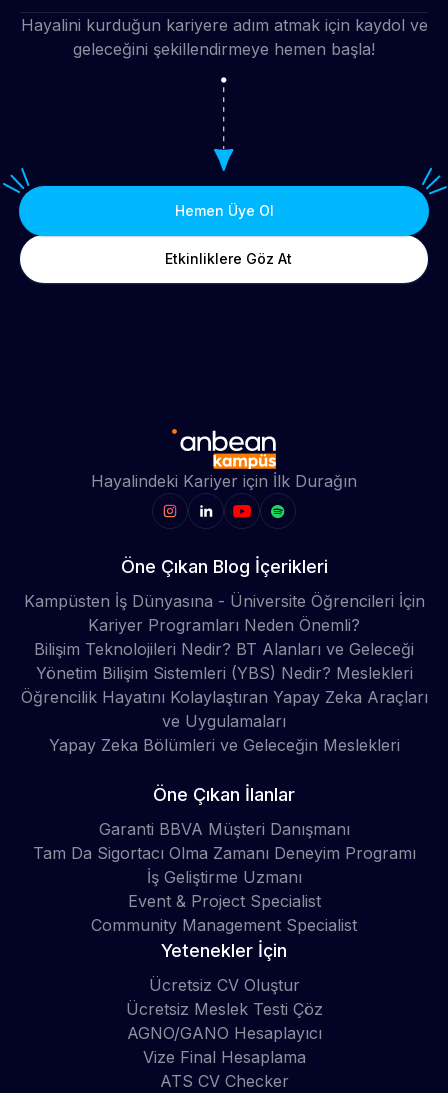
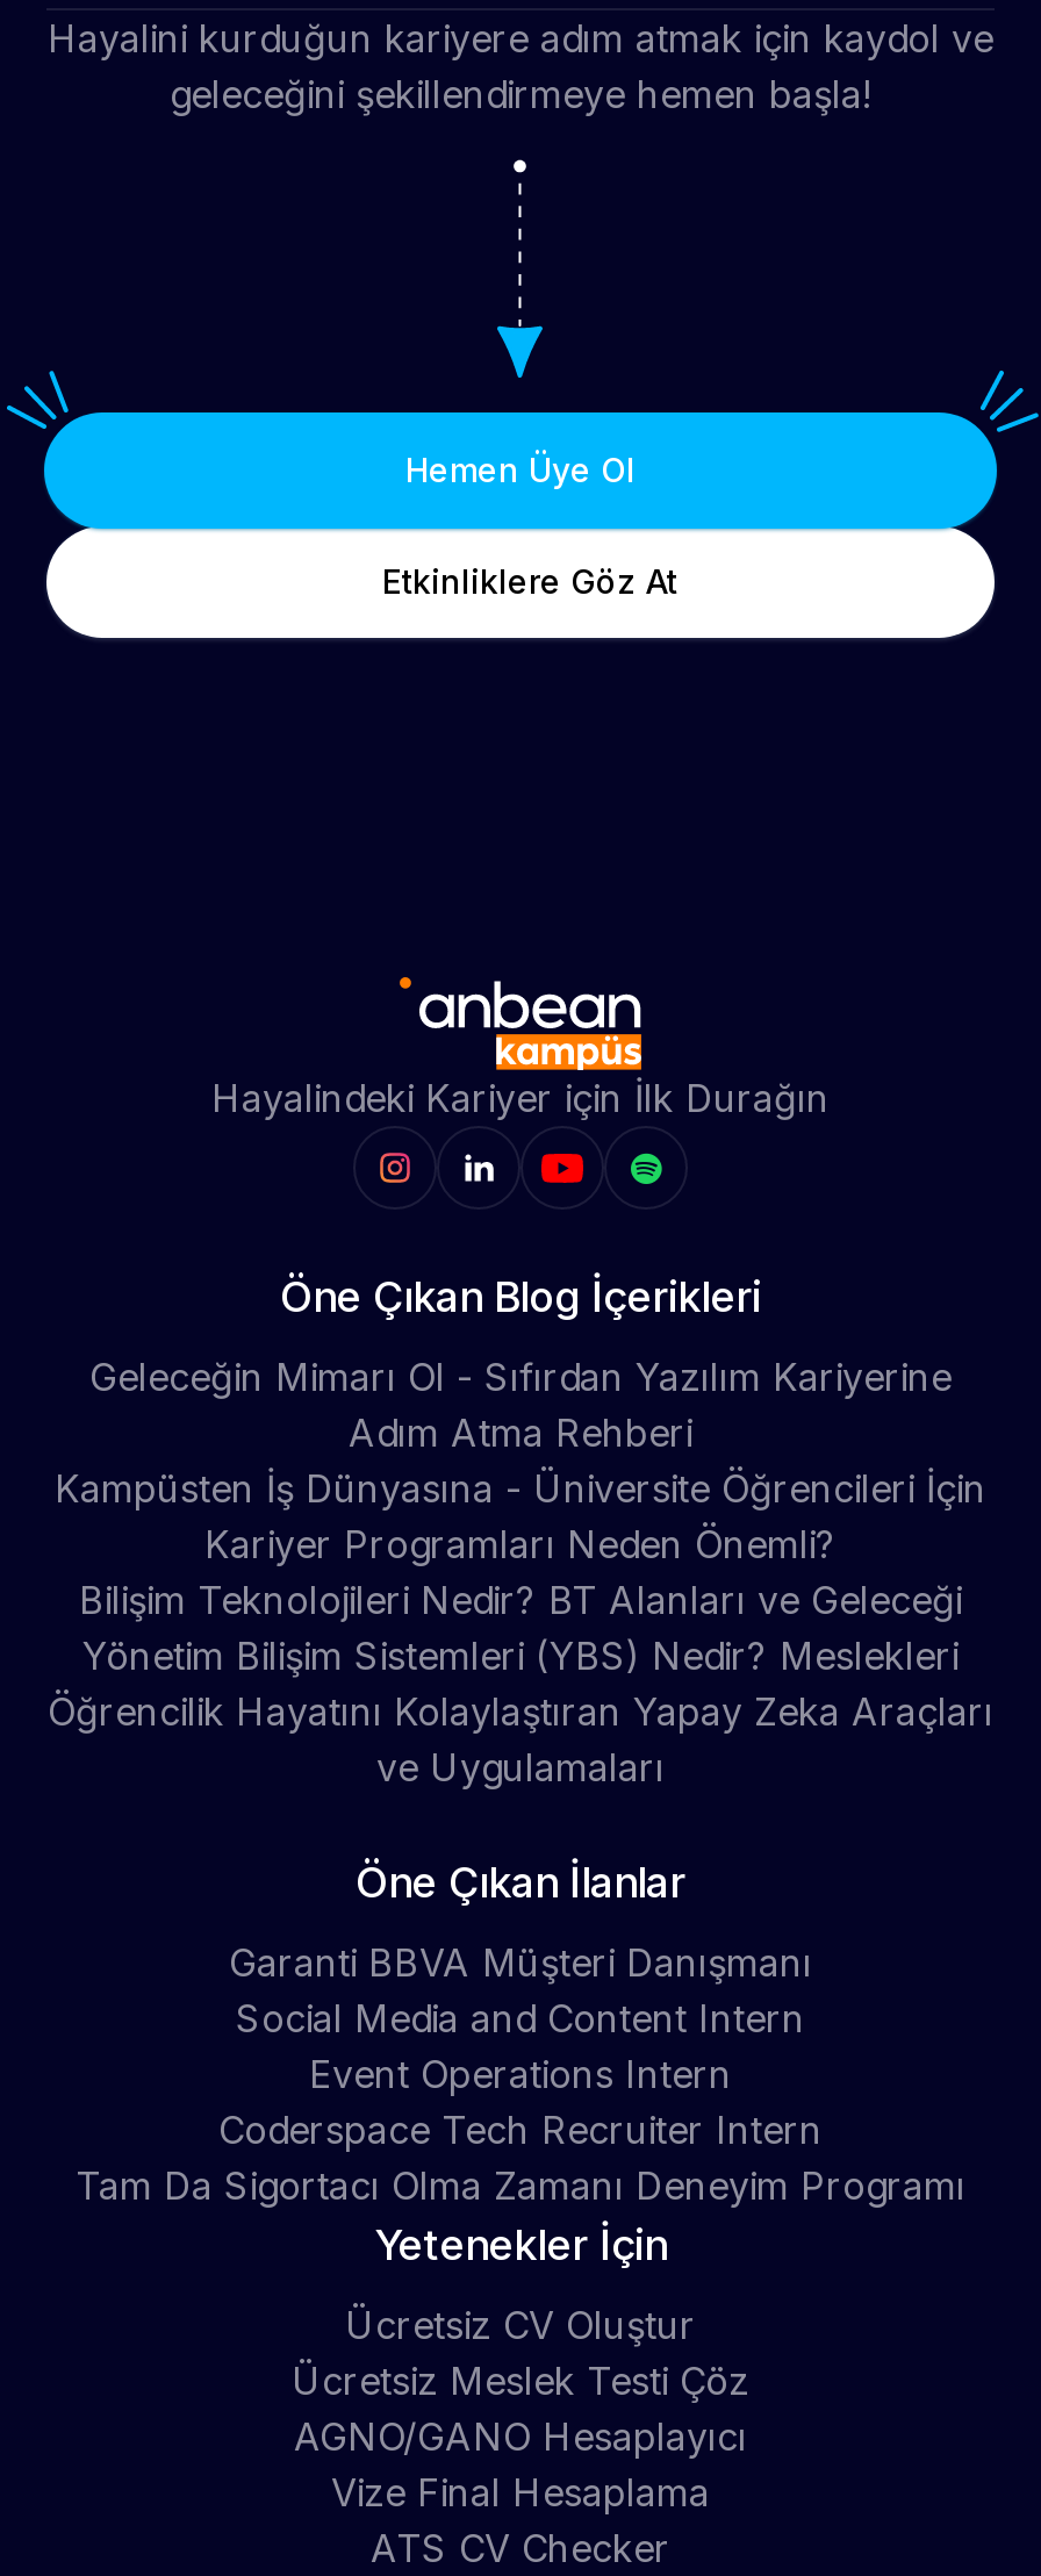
none -> [89,1354,952,1456] Geleceğin Mimarı Ol - Sıfırdan Yazılım Kariyerine | Adım Atma Rehberi
moved [20,591,427,731] -> [48,1465,993,1791]: Kampüsten İş Dünyasına - Üniversite Öğrencileri İçin | Kariyer Programları Neden Önemli? | Bilişim Teknolojileri Nedir? BT Alanları ve Geleceği | Yönetim Bilişim Sistemleri (YBS) Nedir? Meslekleri | Öğrencilik Hayatını Kolaylaştıran Yapay Zeka Araçları | ve Uygulamaları
[48,735,399,755] Yapay Zeka Bölümleri ve Geleceğin Meslekleri -> none
moved [32,843,415,863] -> [76,2162,965,2209]: Tam Da Sigortacı Olma Zamanı Deneyim Programı
none -> [218,1995,823,2153] Social Media and Content Intern | Event Operations Intern | Coderspace Tech Recruiter Intern
[91,867,357,935] İş Geliştirme Uzmanı | Event & Project Specialist | Community Management Specialist -> none

